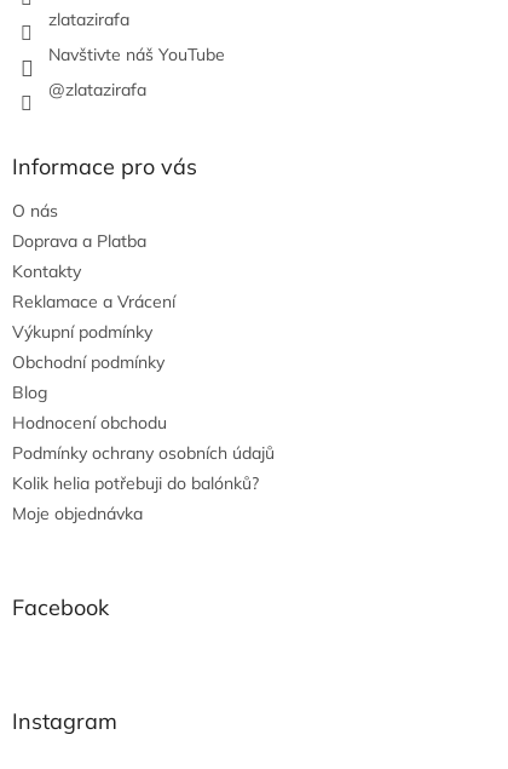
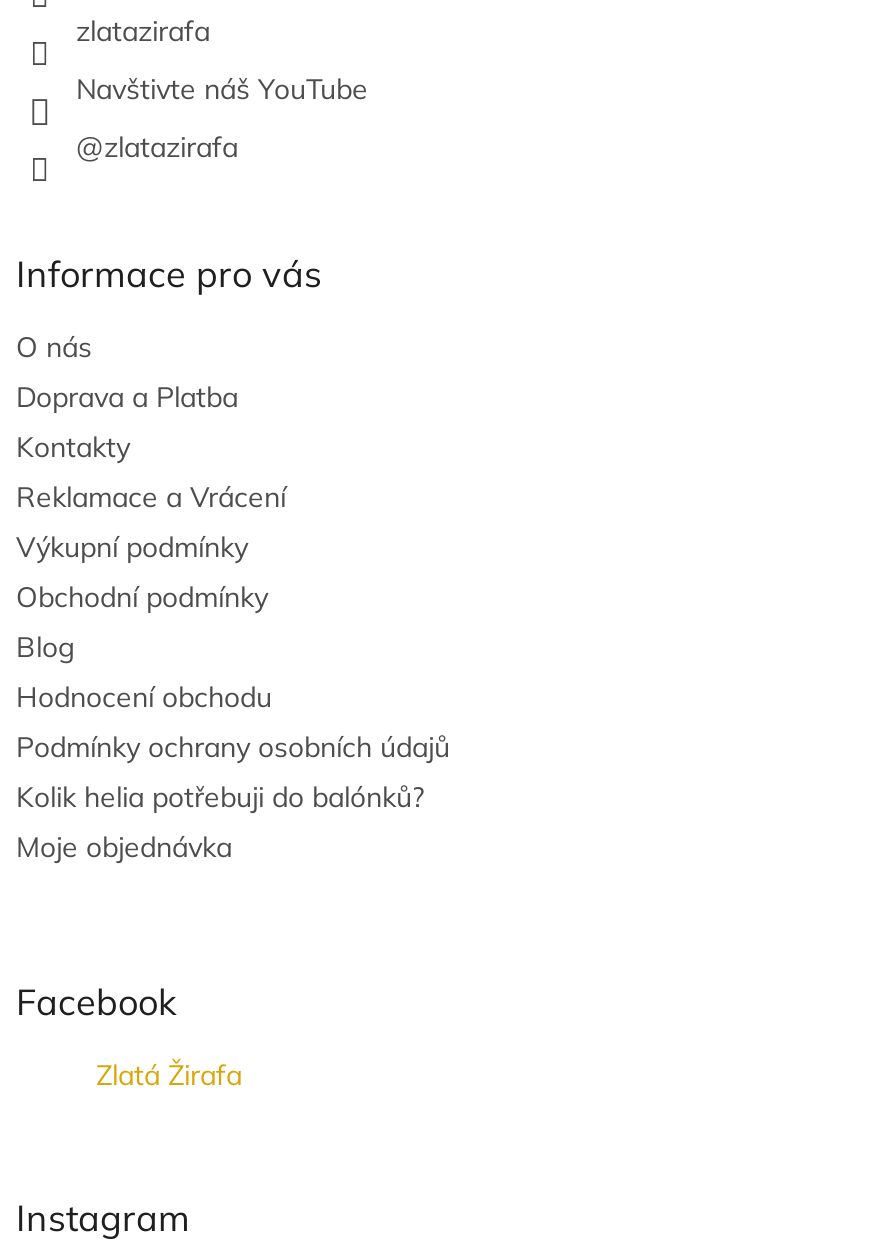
none -> [96,1057,242,1093] Zlatá Žirafa

